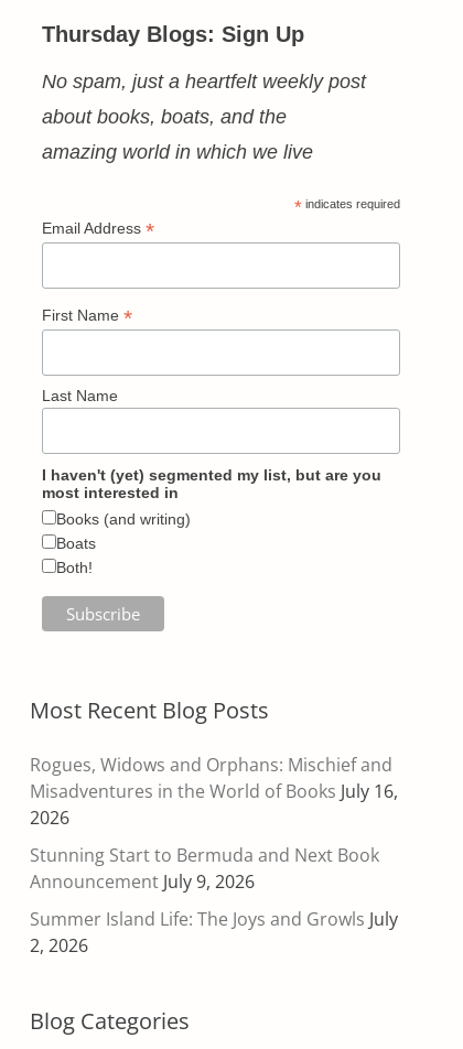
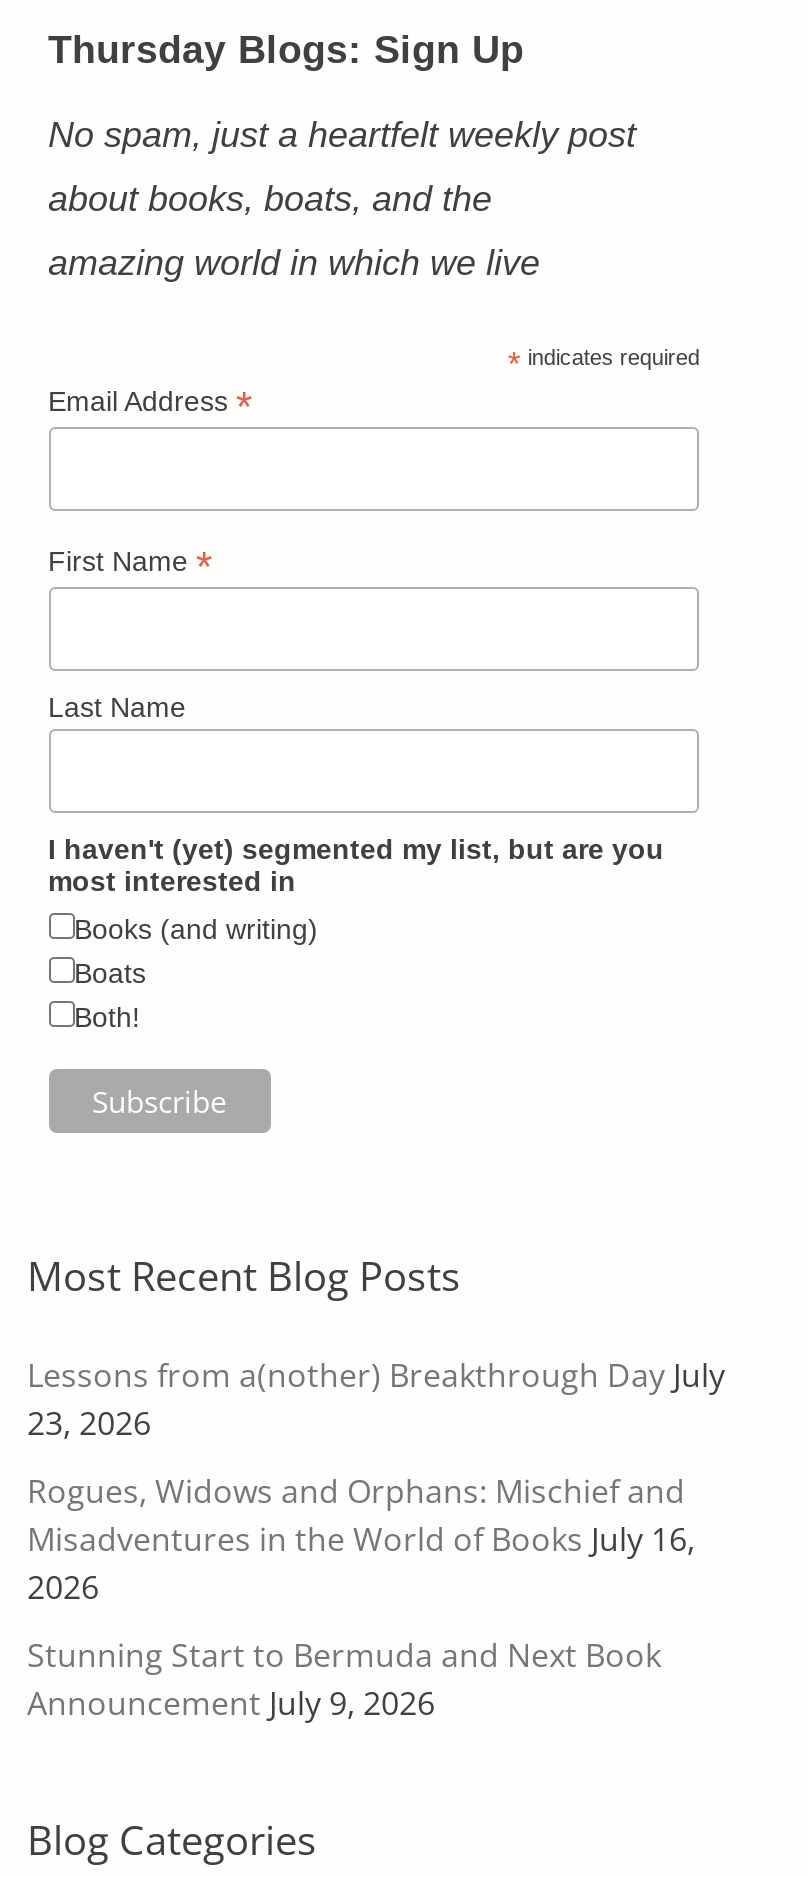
none -> [27,1354,725,1446] Lessons from a(nother) Breakthrough Day July | 23, 2026
moved [30,752,398,893] -> [27,1470,695,1726]: Rogues, Widows and Orphans: Mischief and | Misadventures in the World of Books July 16, | 2026 | Stunning Start to Bermuda and Next Book | Announcement July 9, 2026
[30,907,398,957] Summer Island Life: The Joys and Growls July | 2, 2026 -> none

